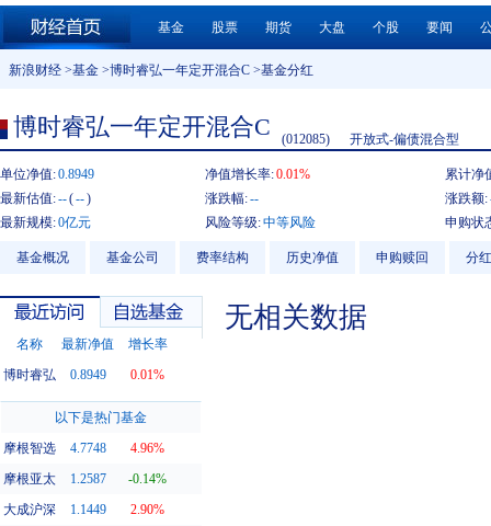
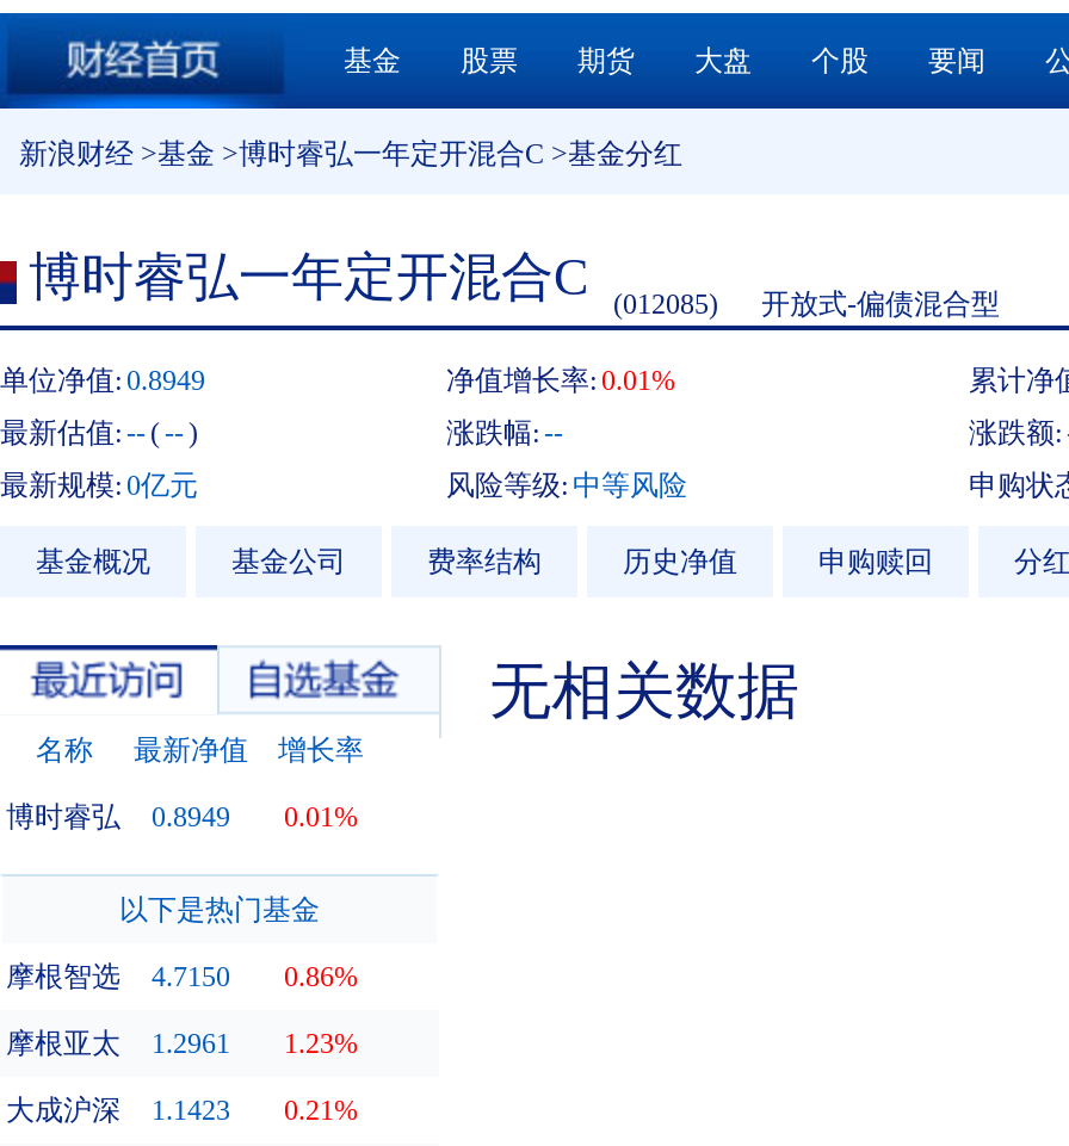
[70,441,106,456] 4.7748 -> [152,960,230,993] 4.7150
[130,441,164,456] 4.96% -> [284,960,358,993] 0.86%
[70,471,106,487] 1.2587 -> [152,1027,230,1060] 1.2961
[128,471,167,487] -0.14% -> [284,1027,358,1060] 1.23%
[70,502,106,517] 1.1449 -> [152,1094,230,1127] 1.1423
[130,502,164,517] 2.90% -> [284,1094,358,1127] 0.21%

